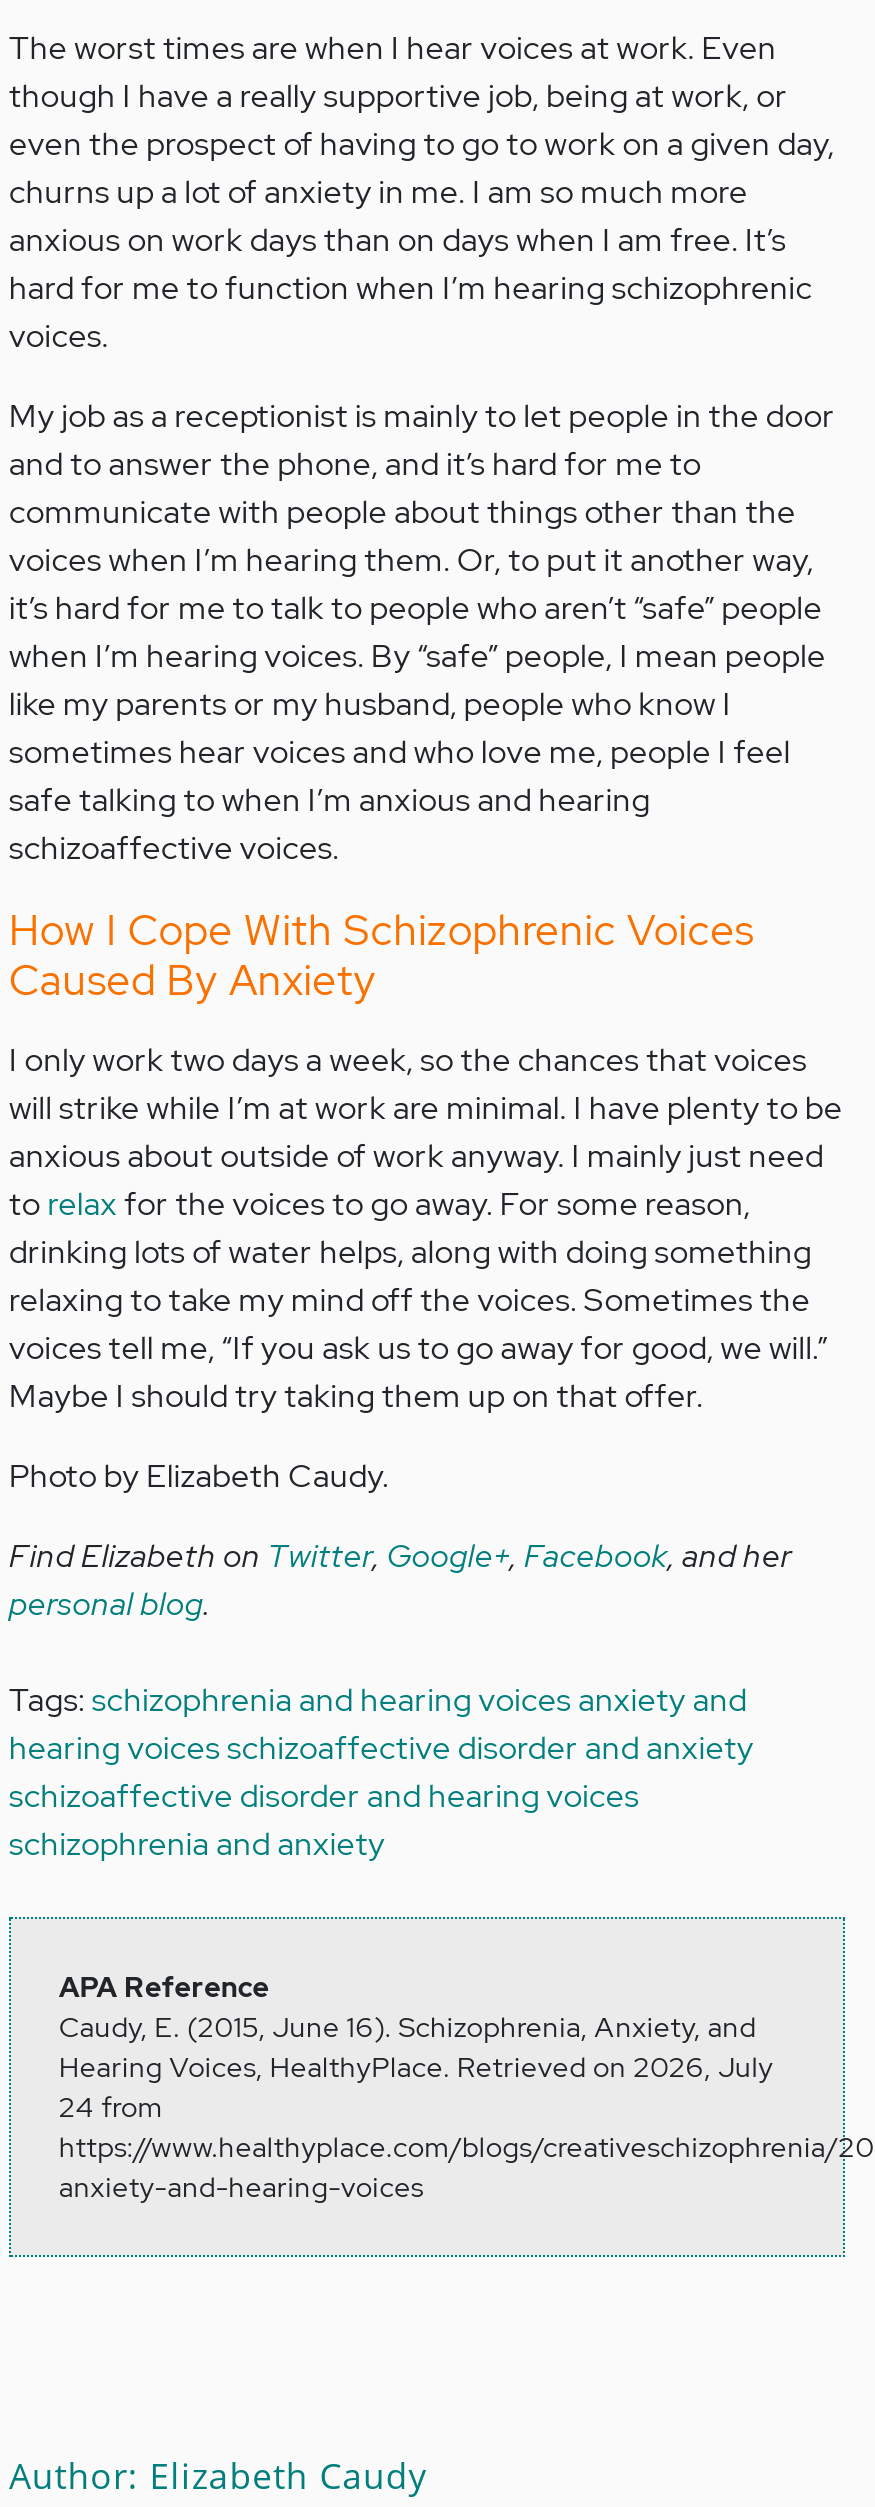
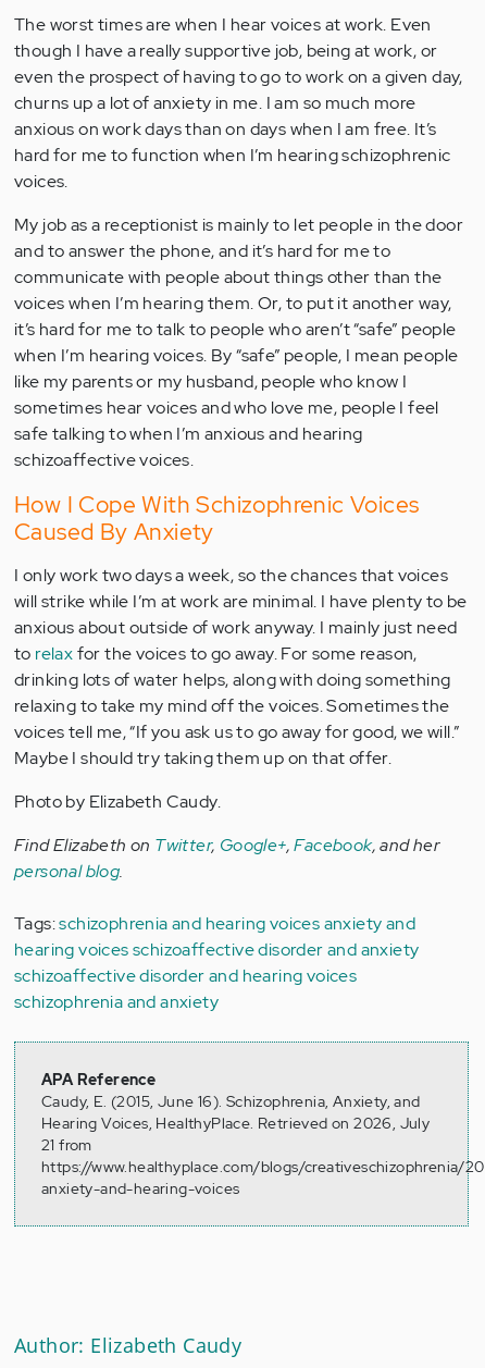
[59,2089,163,2125] 24 from -> [41,1135,92,1155] 21 from

